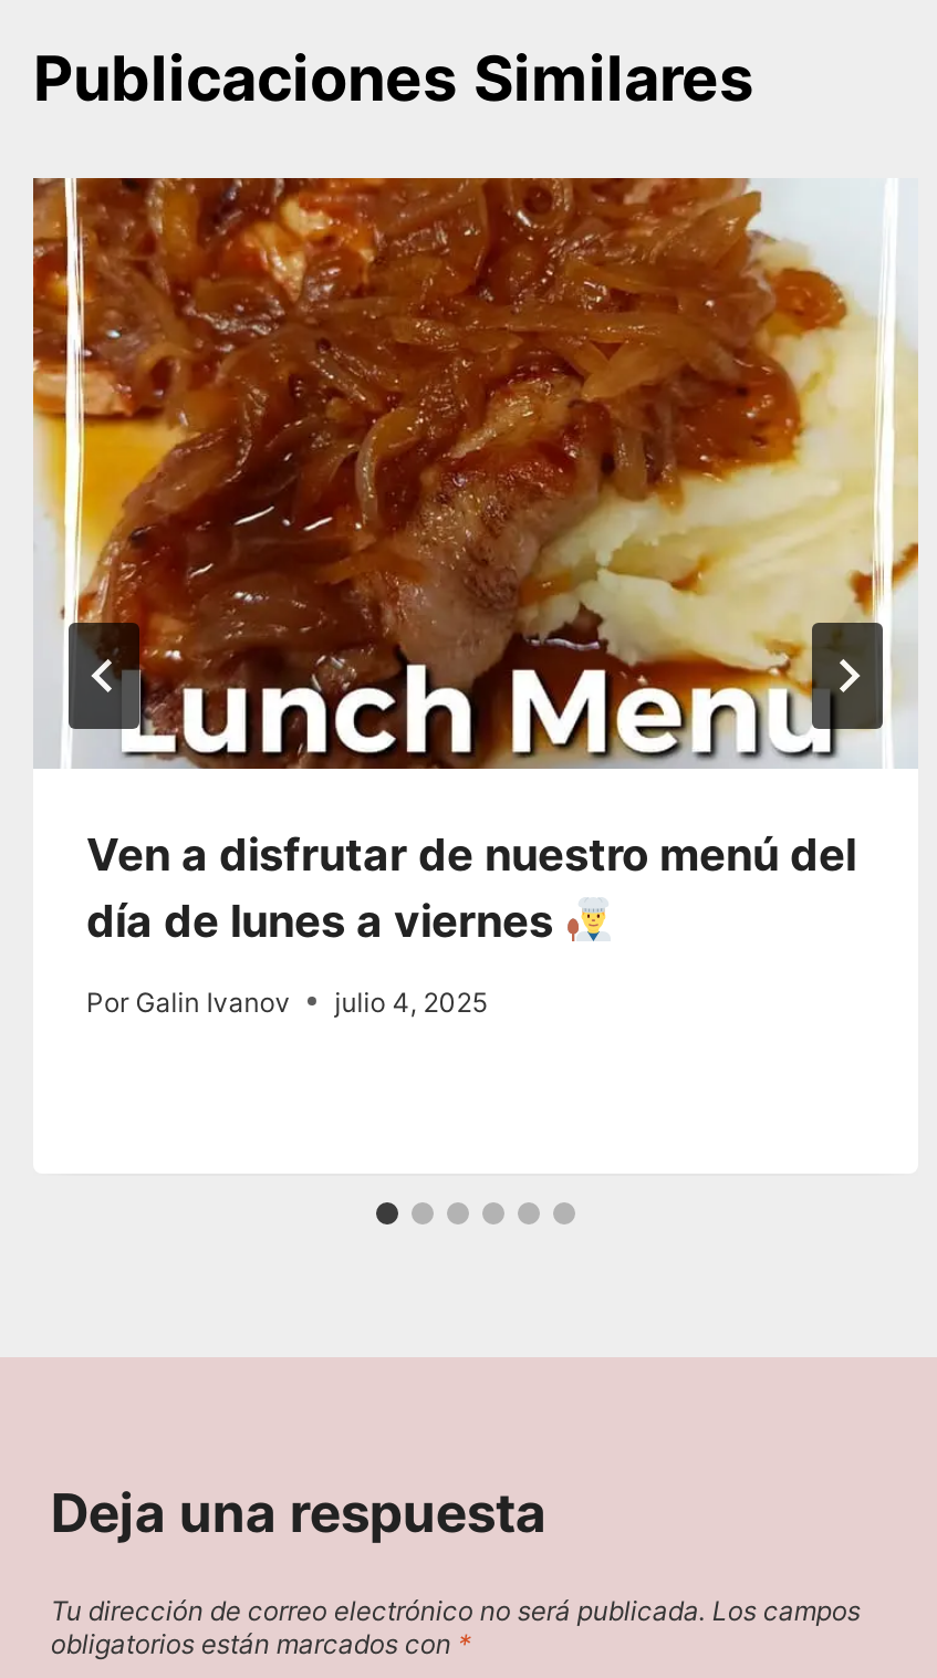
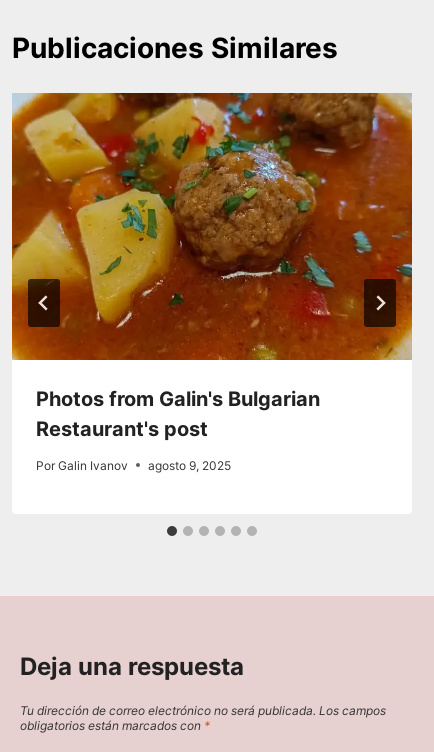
[31,176,918,947] [image] | Ven a disfrutar de nuestro menú del | día de lunes a viernes -> [11,92,413,440] [image] | Photos from Galin's Bulgarian | Restaurant's post
[86,984,487,1018] Por Galin Ivanov julio 4, 2025 -> [36,457,231,472] Por Galin Ivanov agosto 9, 2025

